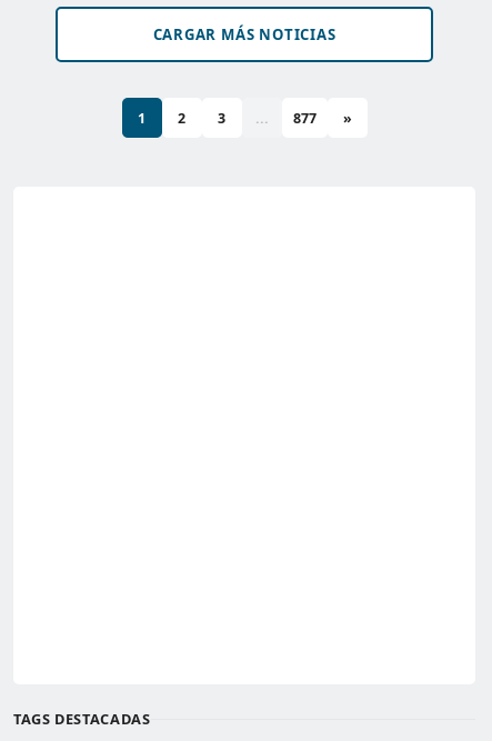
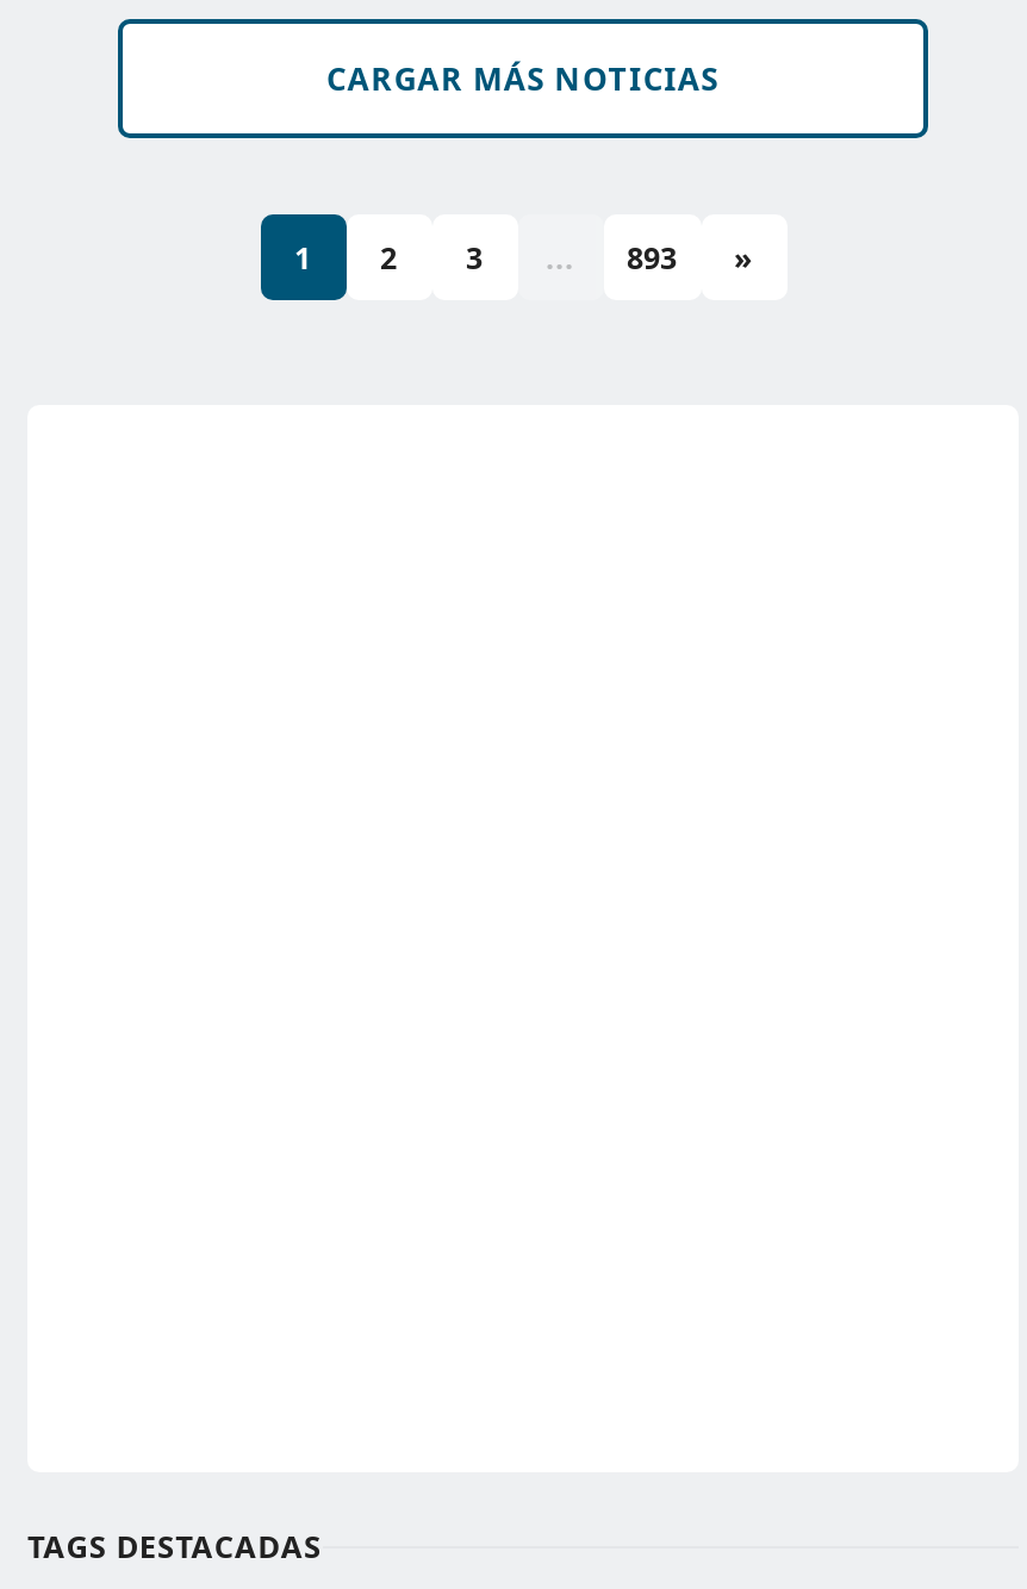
[293,108,316,127] 877 -> [627,237,677,278] 893

